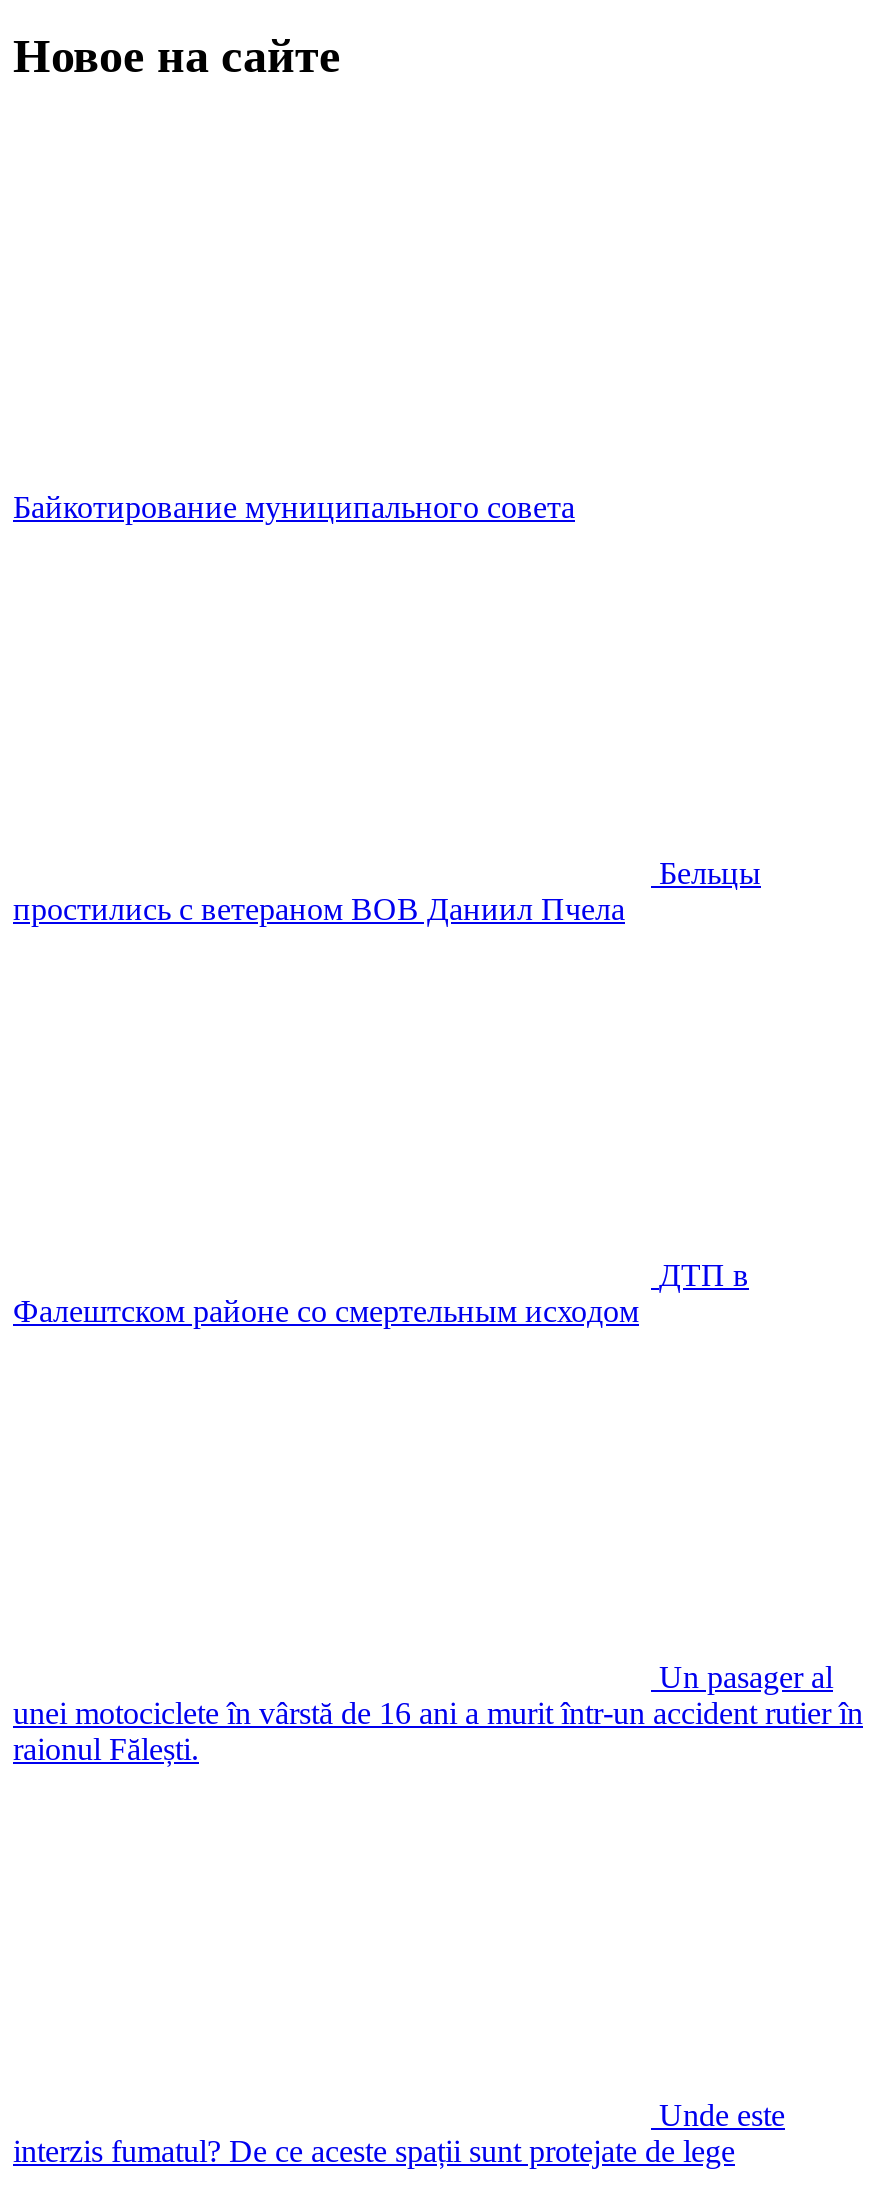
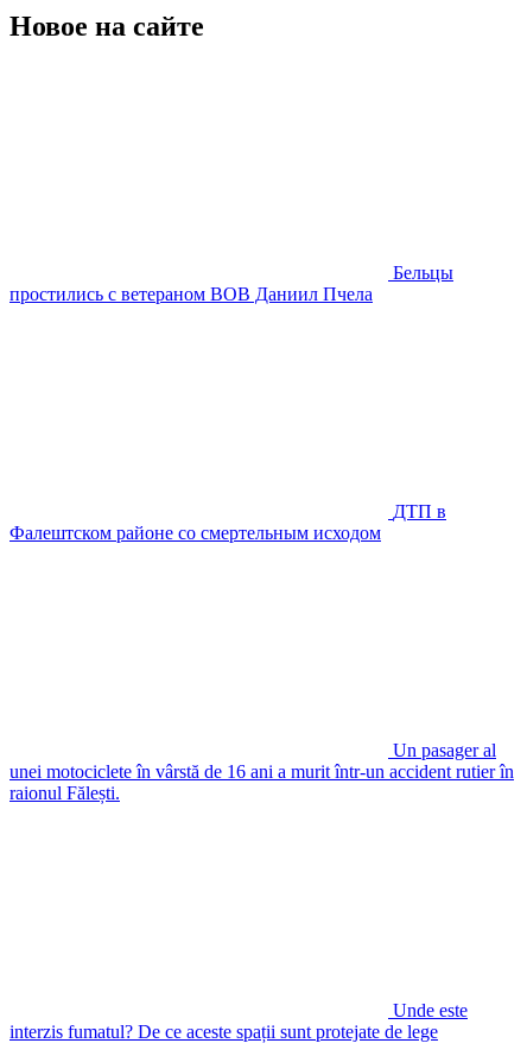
[13,490,575,524] Байкотирование муниципального совета -> none

